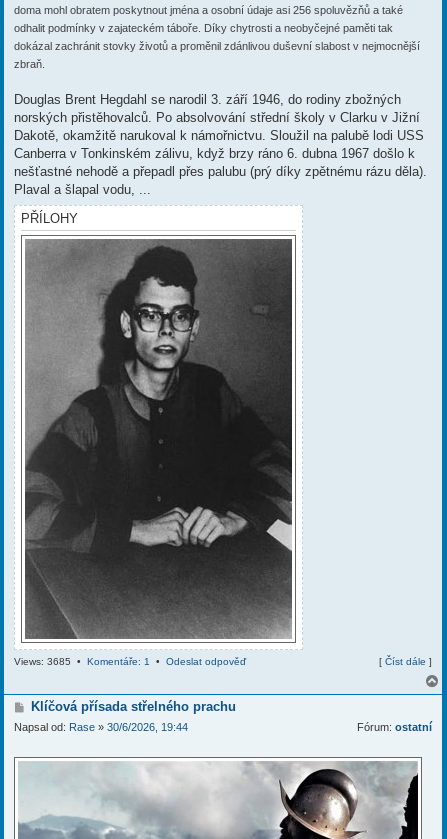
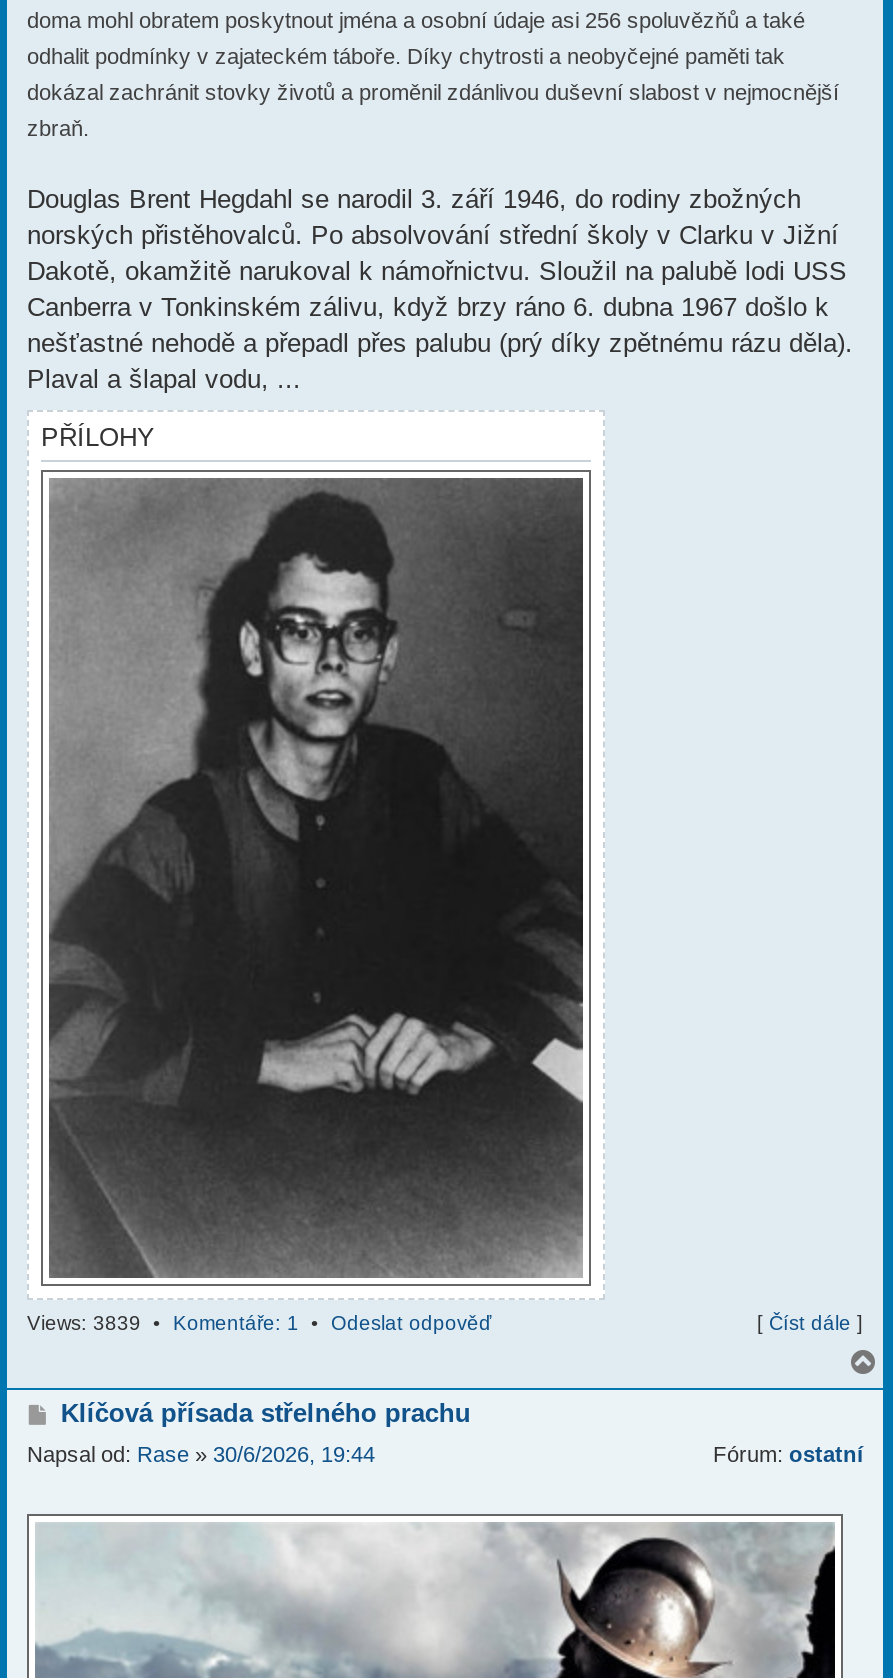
[14,656,246,667] Views: 3685 • Komentáře: 1 • Odeslat odpověď -> [27,1312,491,1334] Views: 3839 • Komentáře: 1 • Odeslat odpověď

